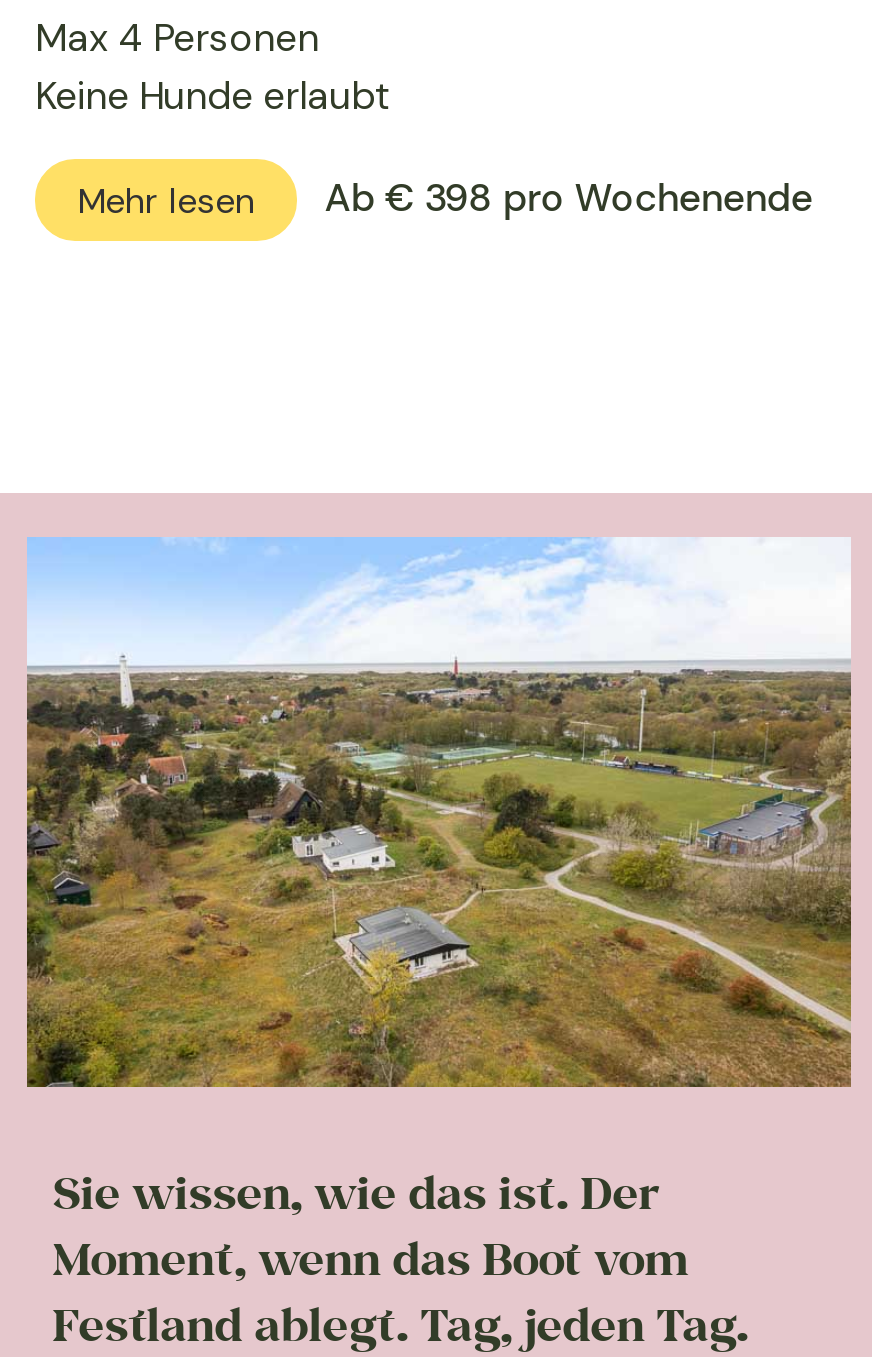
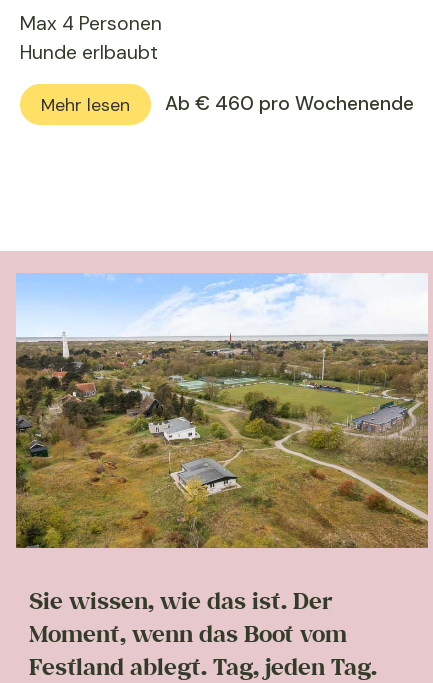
[35,70,391,120] Keine Hunde erlaubt -> [20,40,158,65] Hunde erlbaubt
[325,172,813,222] Ab € 398 pro Wochenende -> [165,91,414,116] Ab € 460 pro Wochenende

